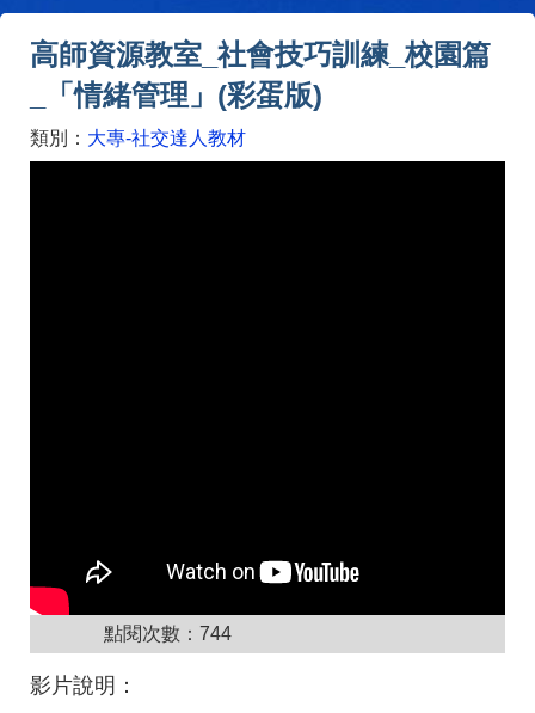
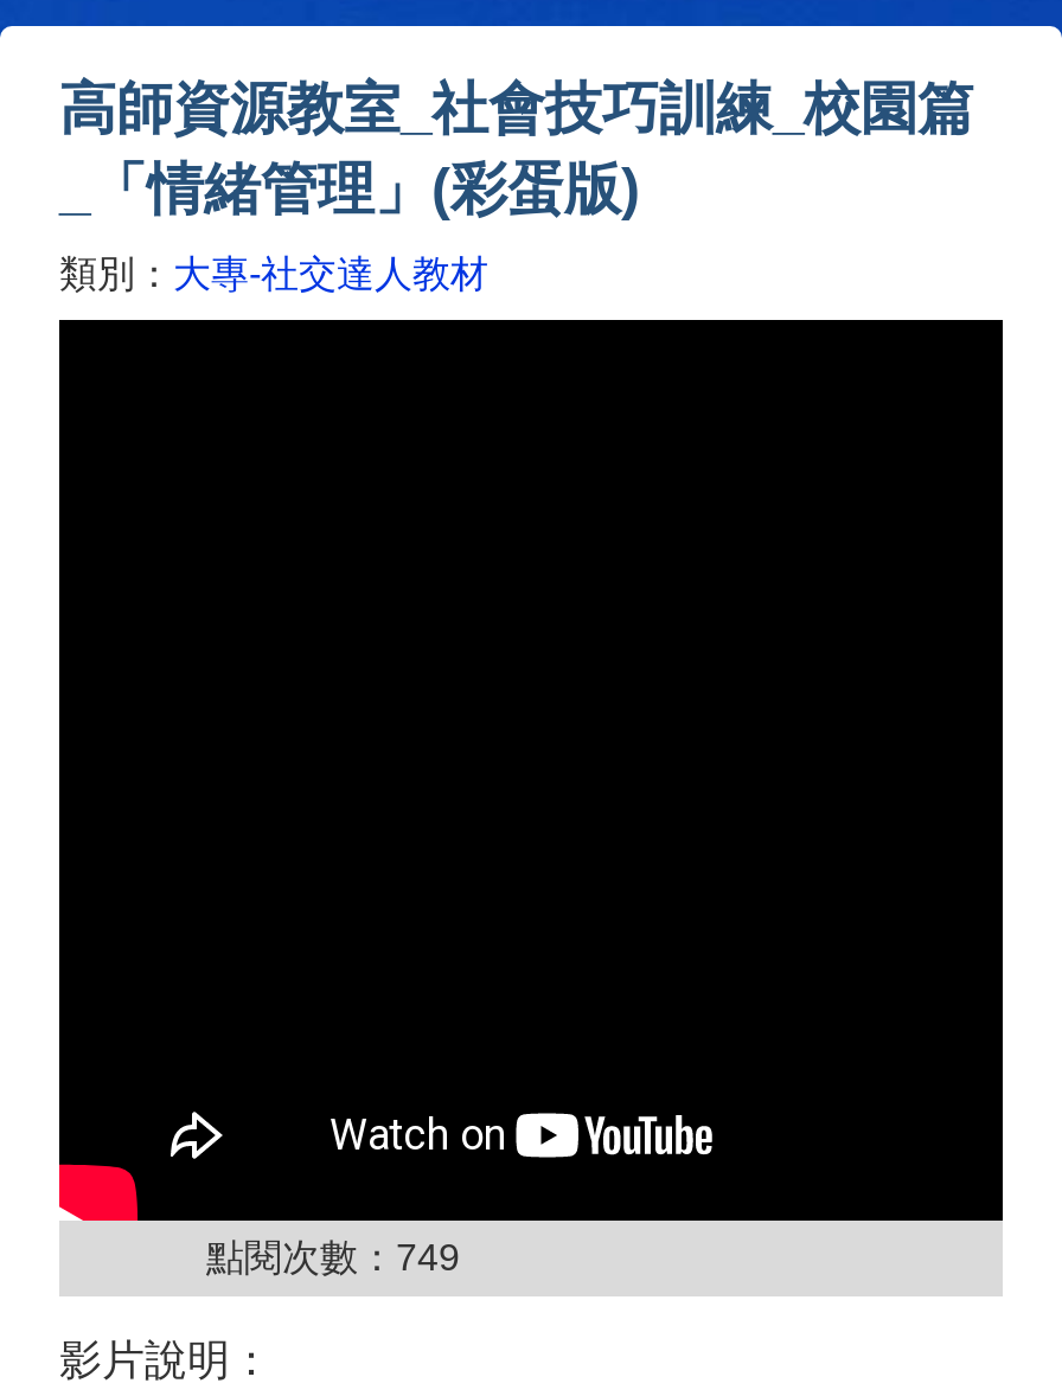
[104,623,232,644] 點閱次數：744 -> [206,1237,460,1277] 點閱次數：749

